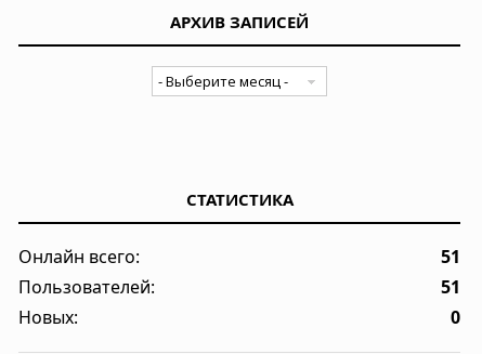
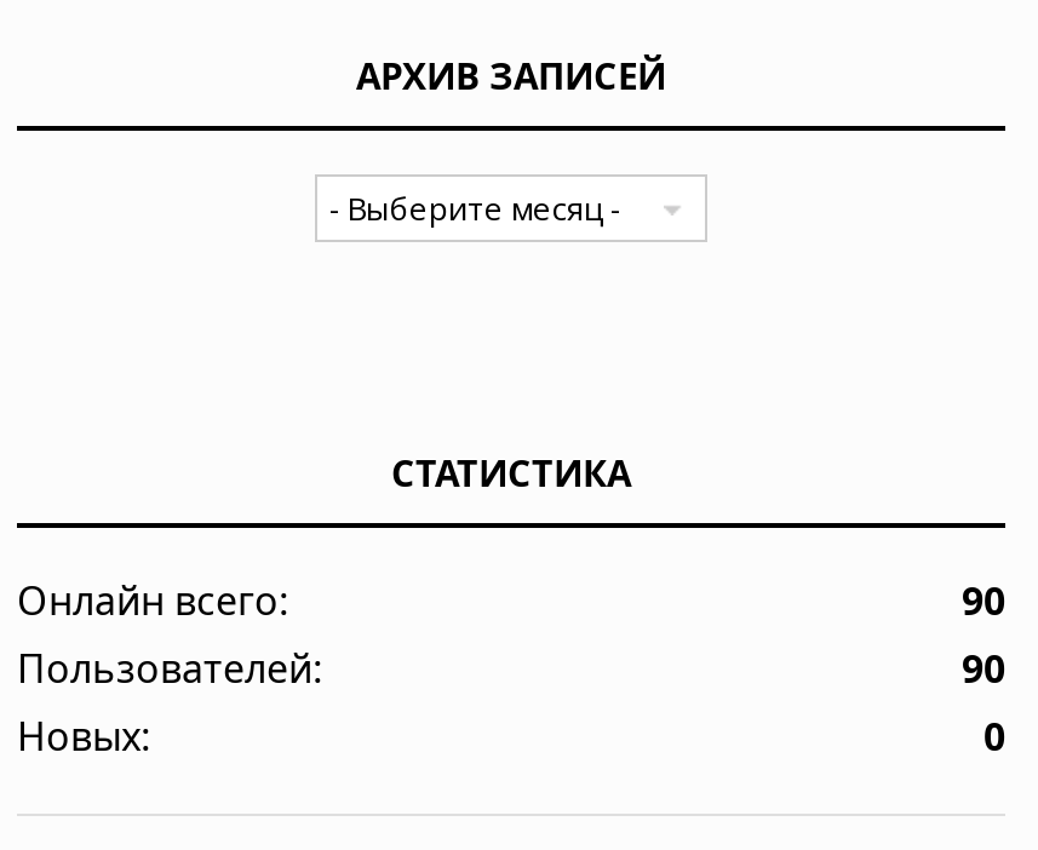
[441,245,460,269] 51 -> [962,575,1005,628] 90
[441,275,460,299] 51 -> [962,643,1005,696] 90

